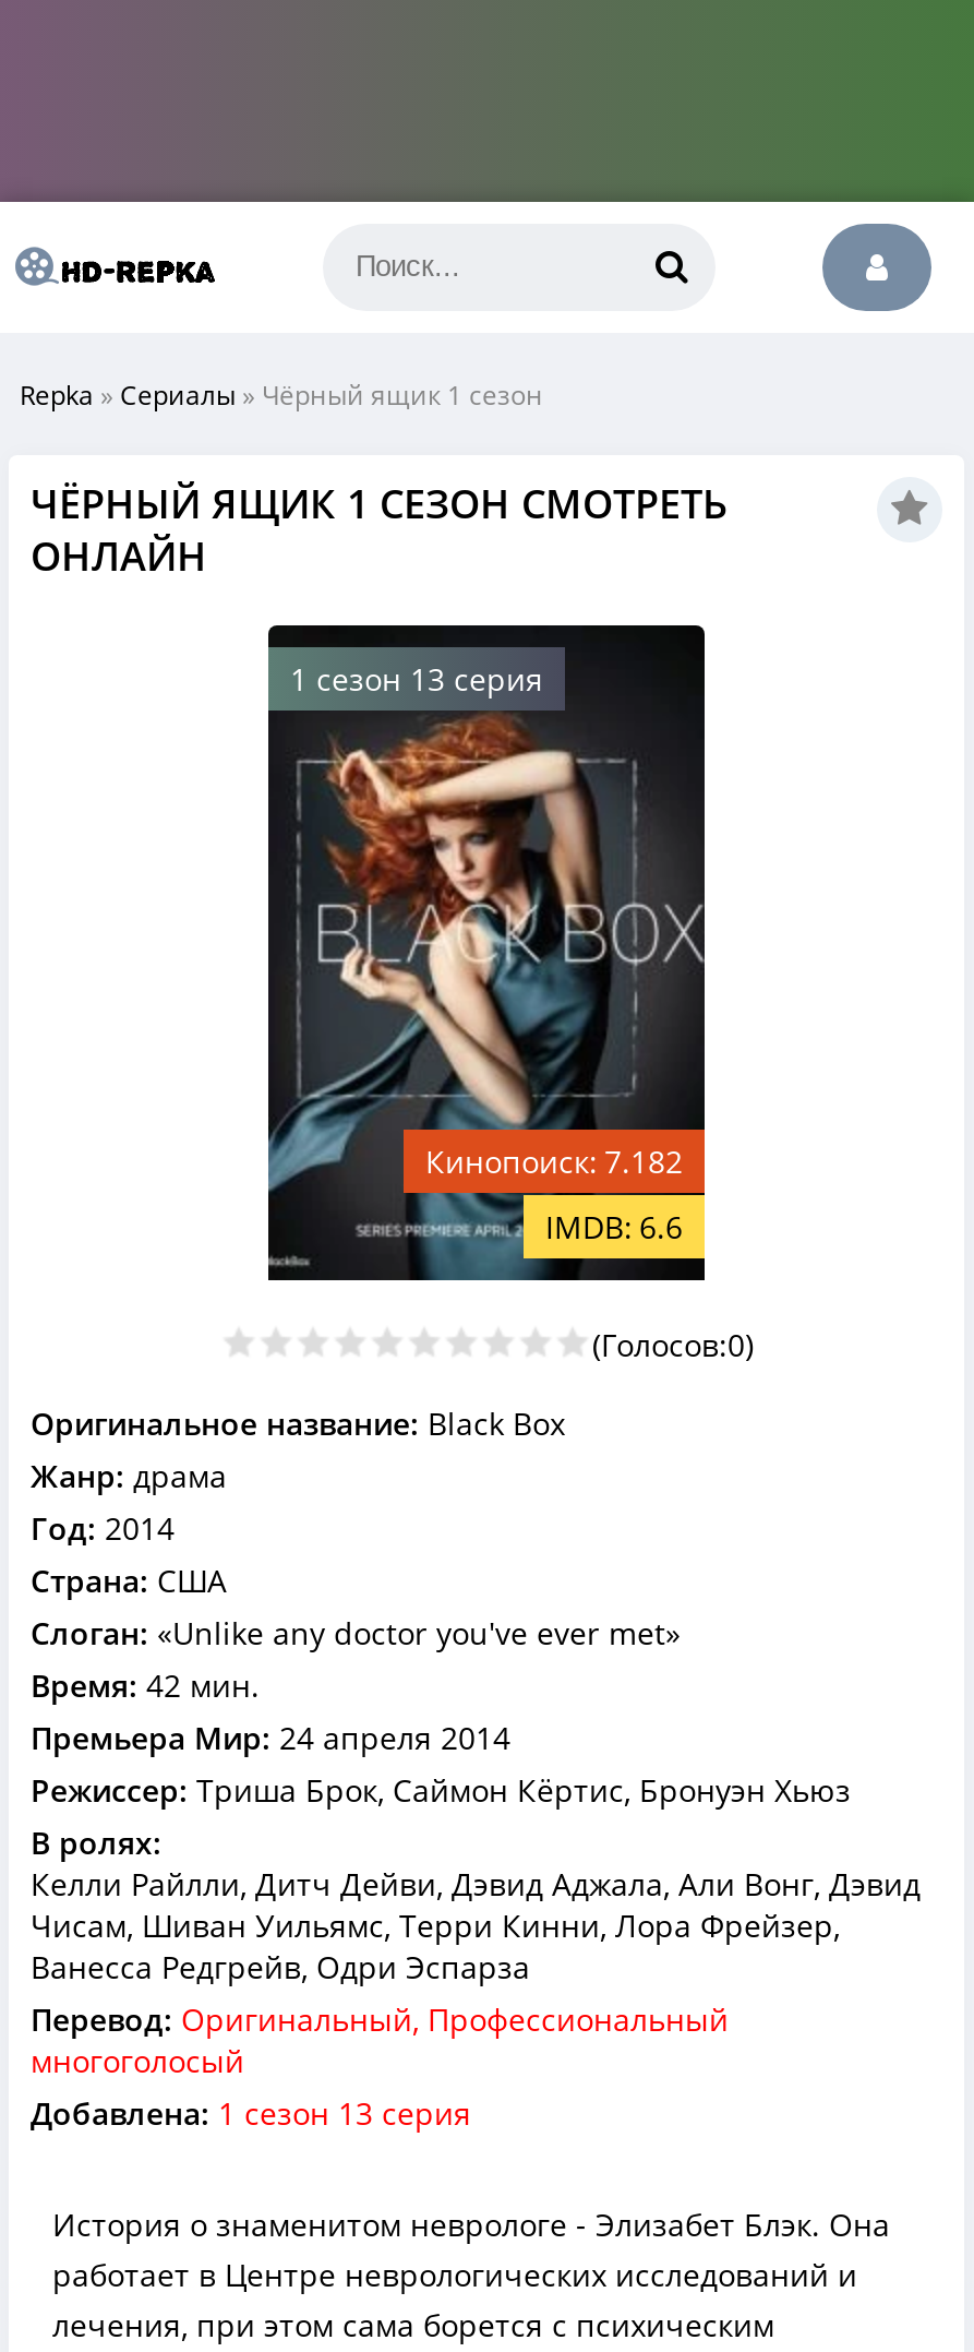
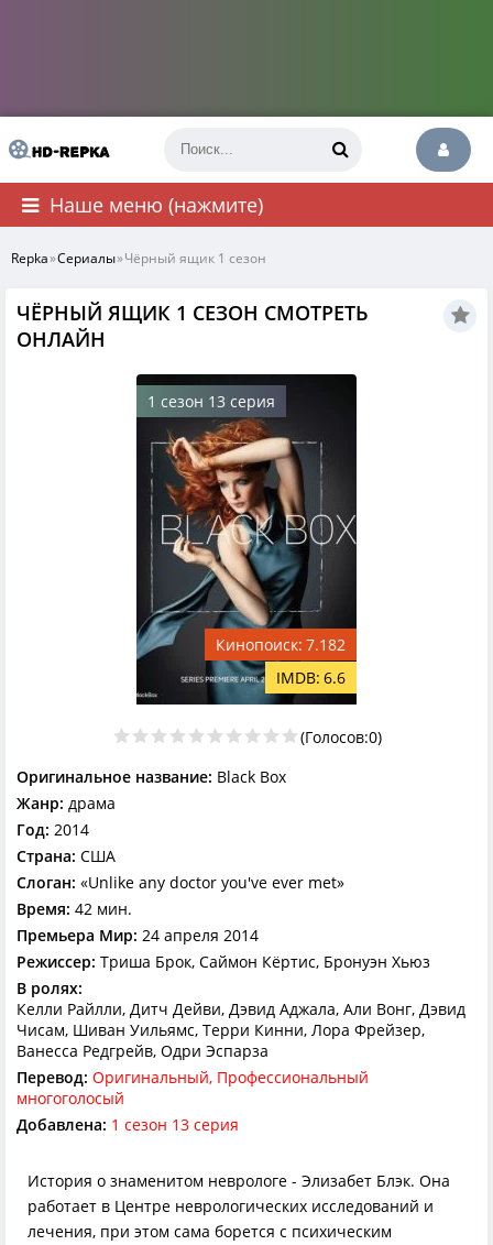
none -> [50,192,263,218] Наше меню (нажмите)

